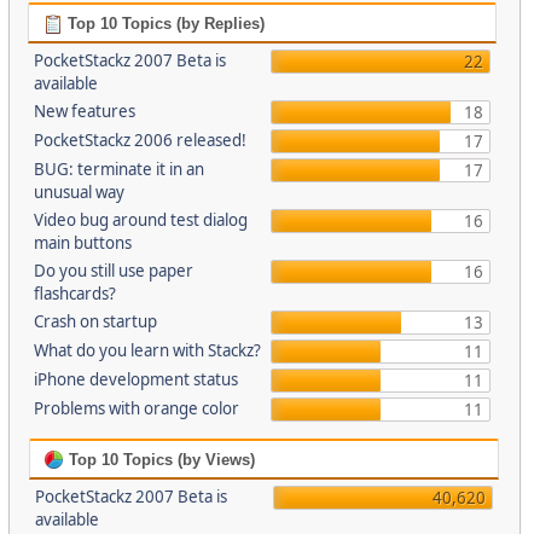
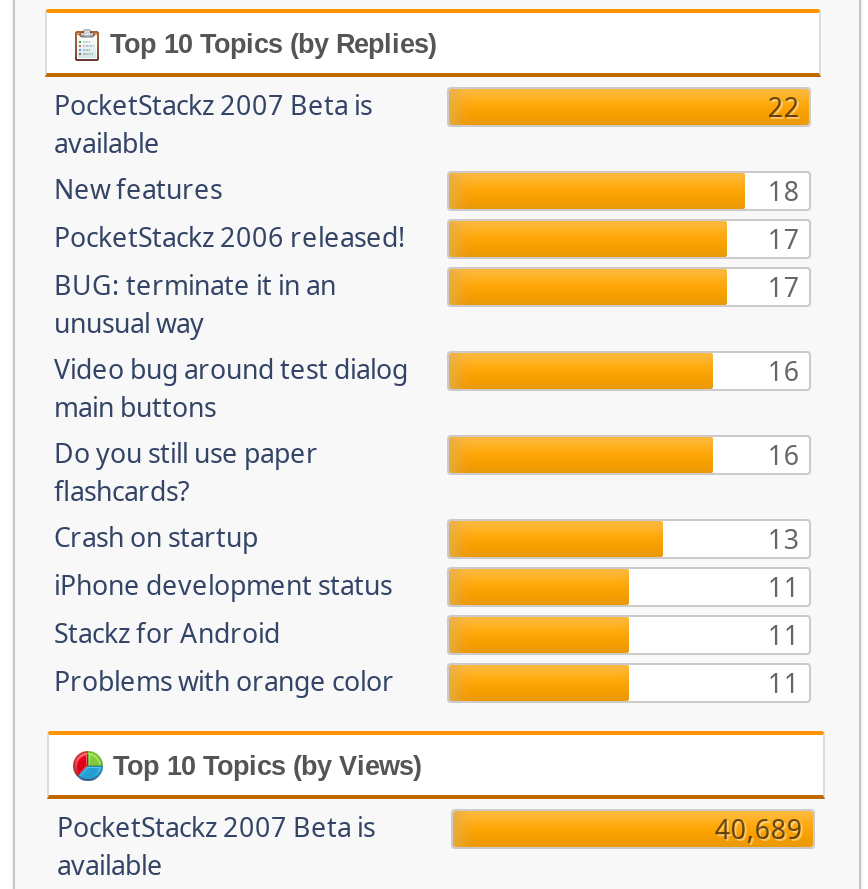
[33,339,260,361] What do you learn with Stackz? -> none
moved [33,368,237,390] -> [54,567,392,603]: iPhone development status
none -> [54,615,280,651] Stackz for Android
[432,487,485,509] 40,620 -> [715,811,803,847] 40,689

